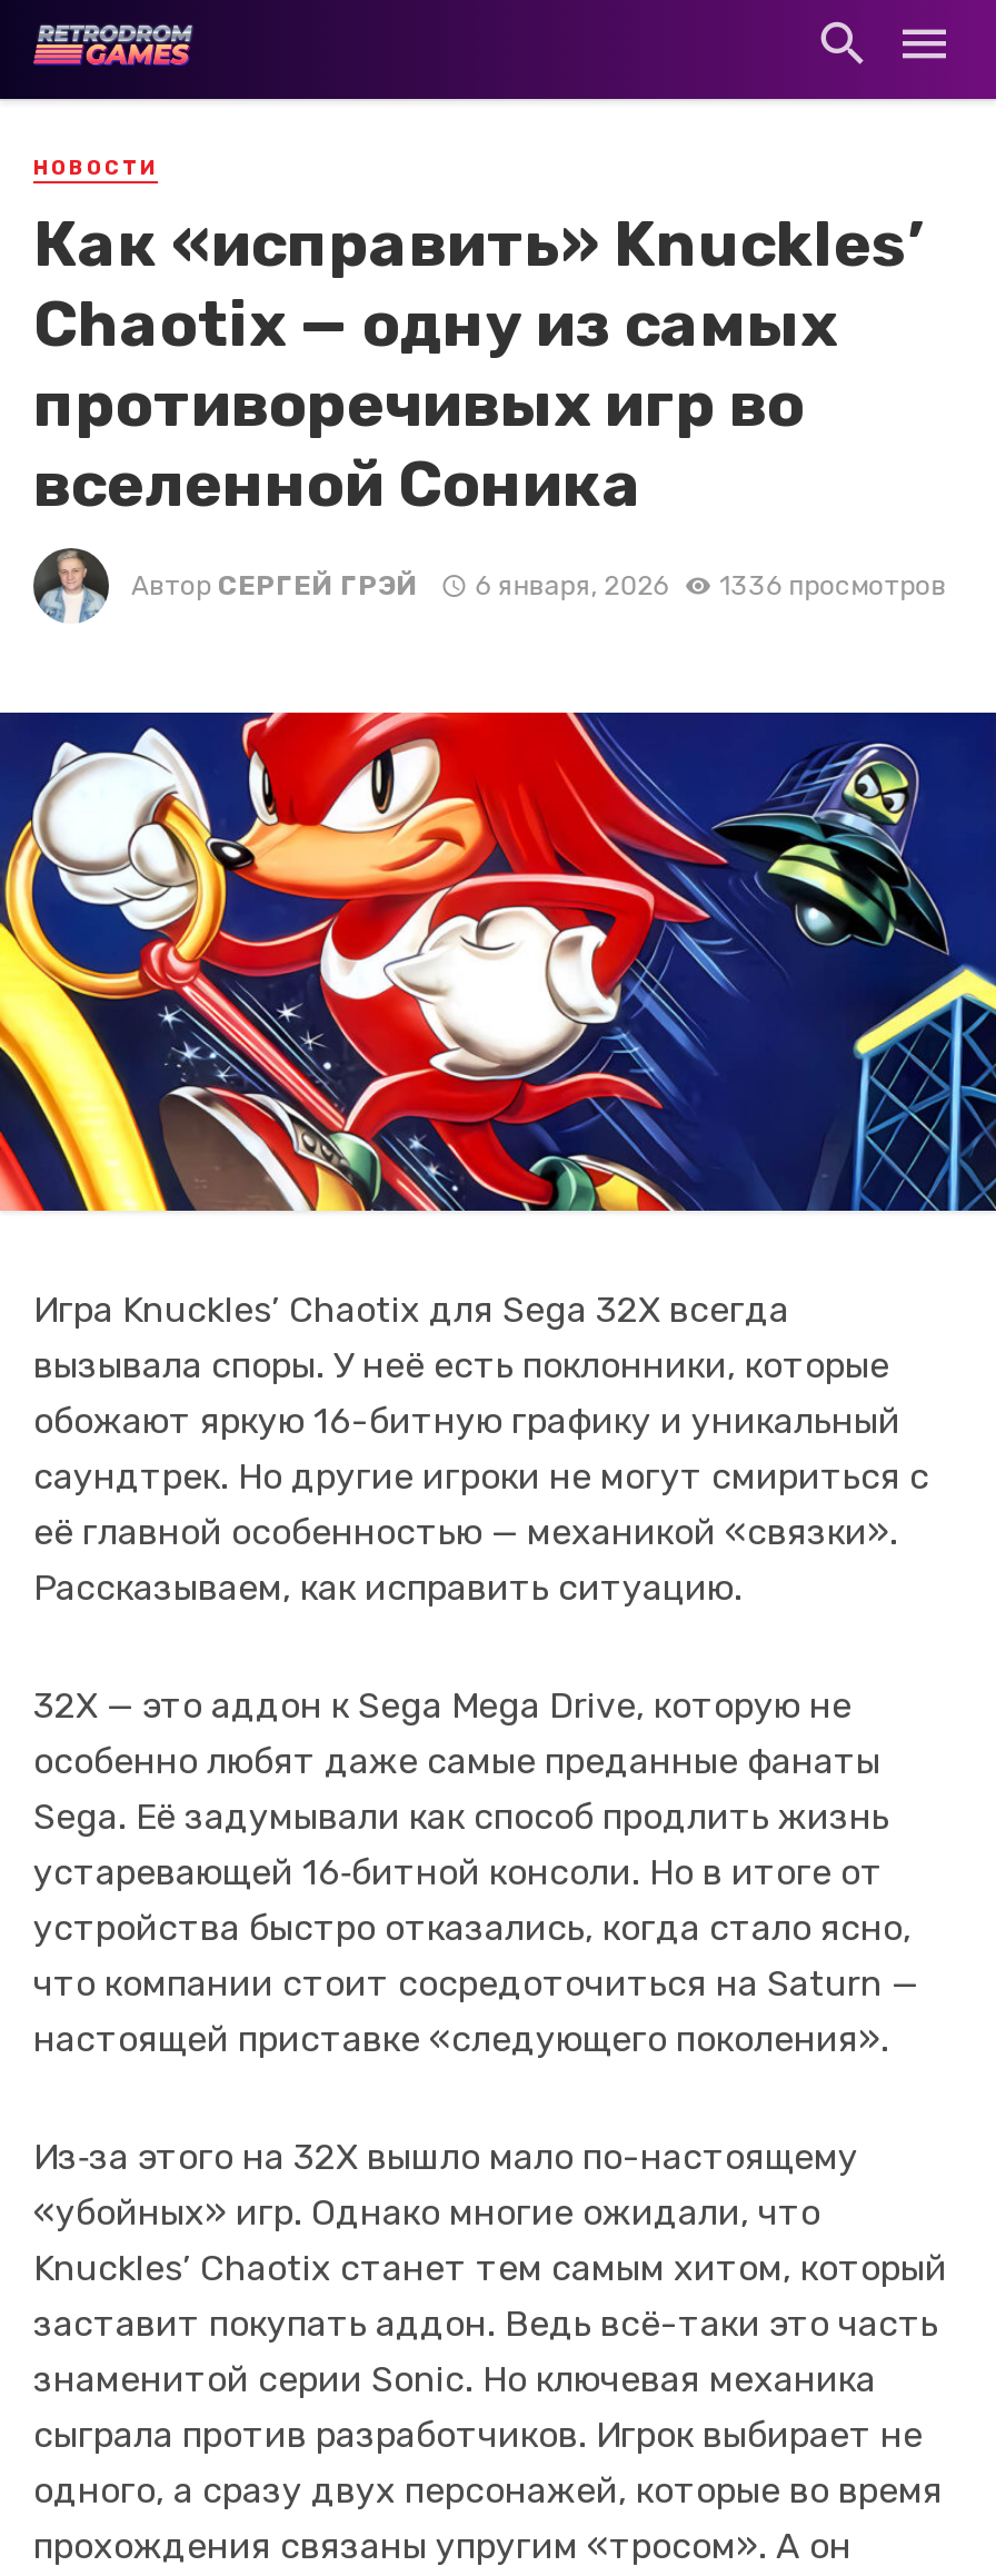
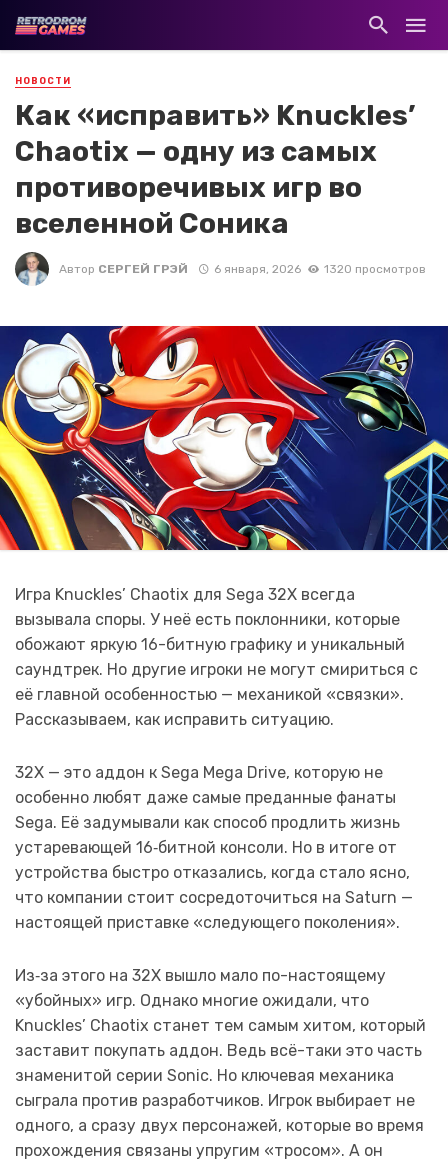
[131,569,946,601] Автор СЕРГЕЙ ГРЭЙ 6 января, 2026 1336 просмотров -> [59,262,426,276] Автор СЕРГЕЙ ГРЭЙ 6 января, 2026 1320 просмотров

